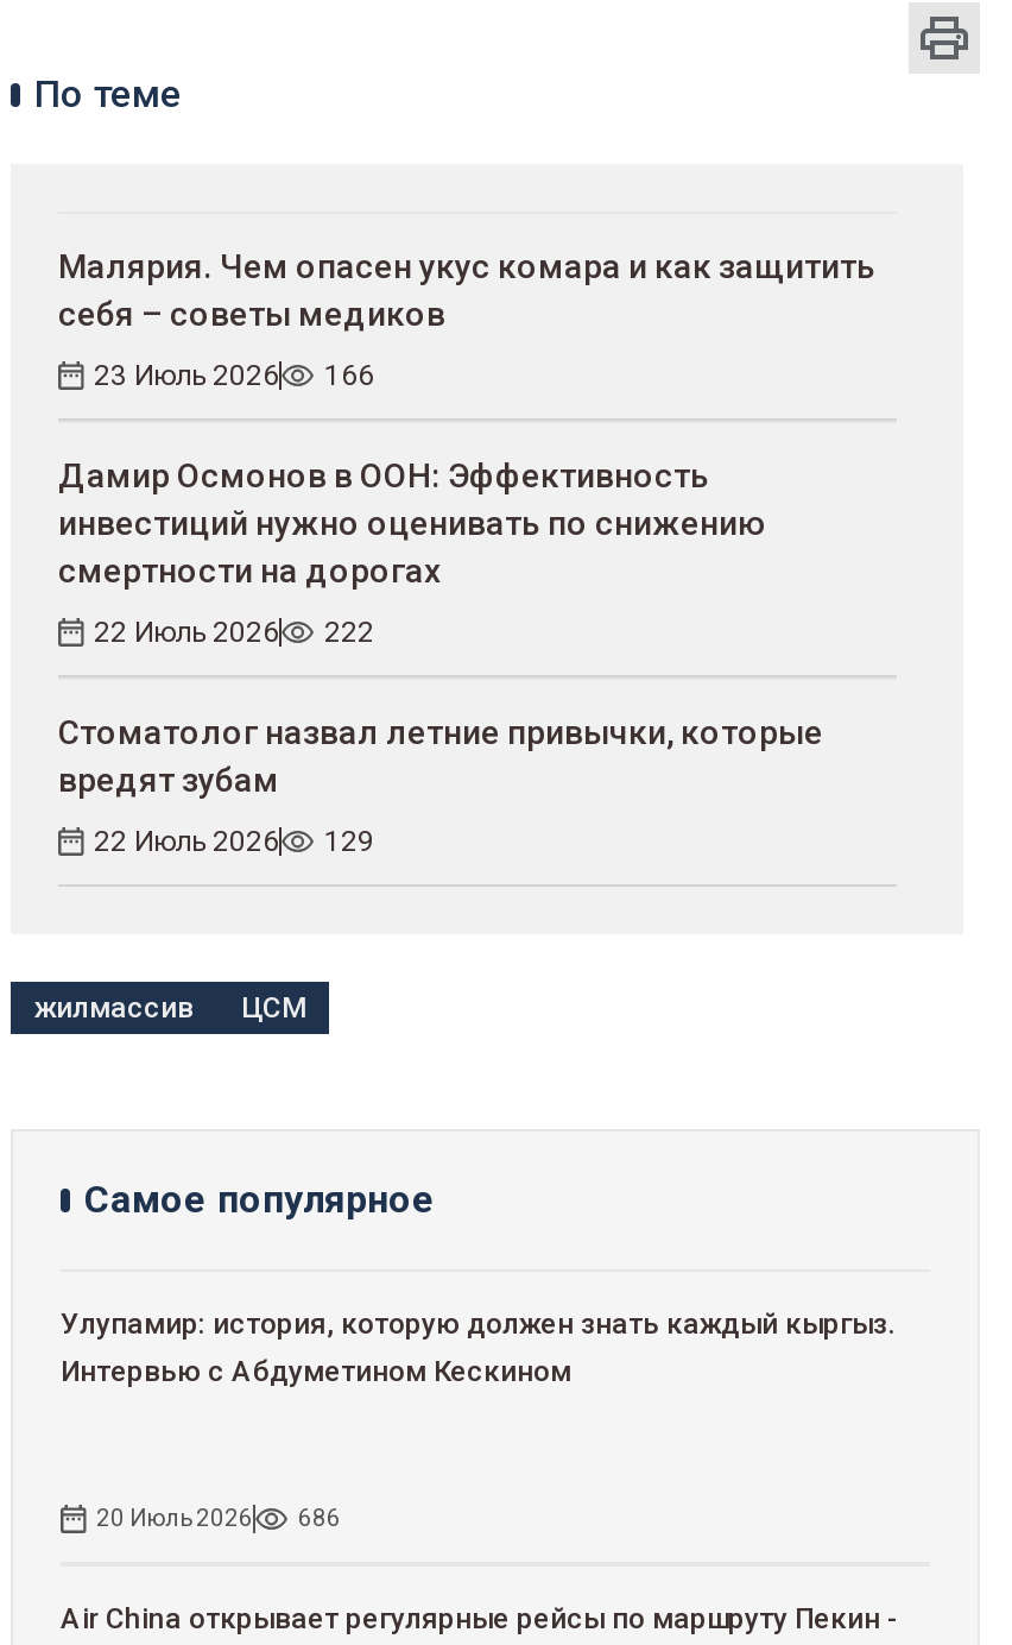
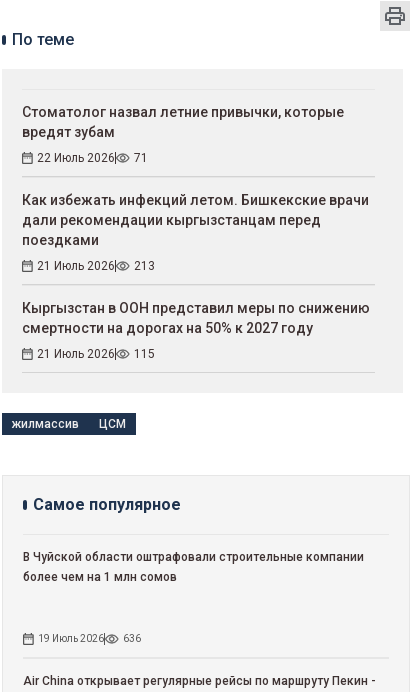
[58,248,875,649] Малярия. Чем опасен укус комара и как защитить | себя – советы медиков | 23 Июль 2026 | 166 | Дамир Осмонов в ООН: Эффективность | инвестиций нужно оценивать по снижению | смертности на дорогах | 22 Июль 2026 | 222 -> none
moved [58,714,823,859] -> [22,104,344,165]: Стоматолог назвал летние привычки, которые | вредят зубам | 22 Июль 2026
[324,825,374,859] 129 -> [22,151,370,361] 71 | Как избежать инфекций летом. Бишкекские врачи | дали рекомендации кыргызстанцам перед | поездками | 21 Июль 2026 | 213 | Кыргызстан в ООН представил меры по снижению | смертности на дорогах на 50% к 2027 году | 21 Июль 2026 | 115
[84,1177,436,1222] Самое популярное -> [33,495,181,514] Cамое популярное
[61,1308,894,1389] Улупамир: история, которую должен знать каждый кыргыз. | Интервью с Абдуметином Кескином -> [23,550,364,584] В Чуйской области оштрафовали строительные компании | более чем на 1 млн сомов
[96,1505,341,1531] 20 Июль 2026 | 686 -> [38,633,141,644] 19 Июль 2026 | 636

